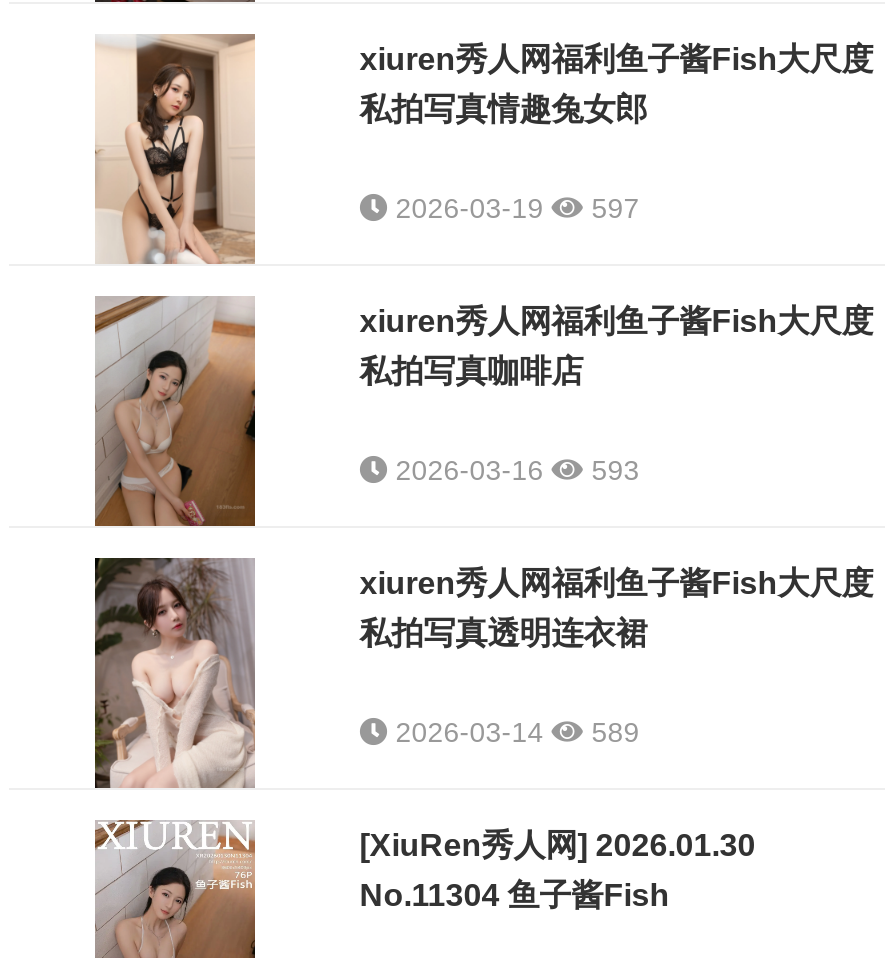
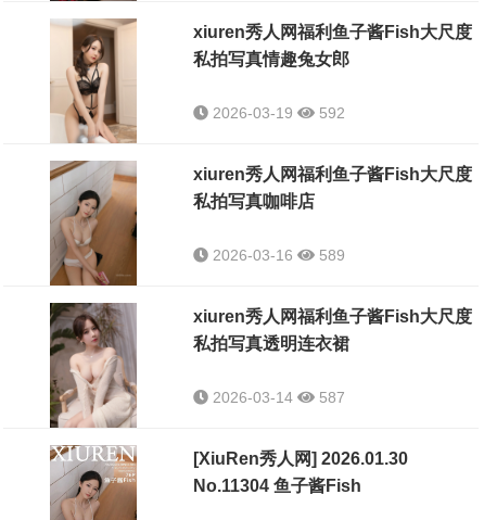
[395,192,639,224] 2026-03-19 597 -> [213,104,345,122] 2026-03-19 592
[395,454,639,486] 2026-03-16 593 -> [213,246,345,264] 2026-03-16 589
[395,716,639,748] 2026-03-14 589 -> [213,389,345,406] 2026-03-14 587

